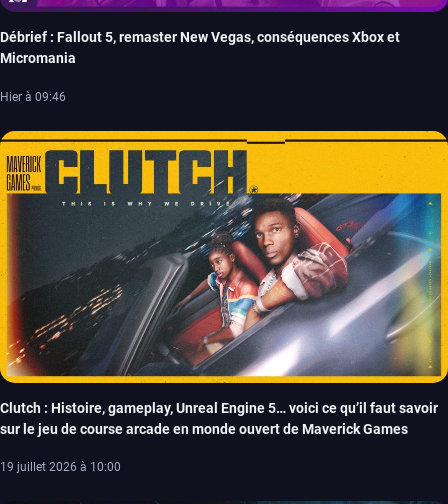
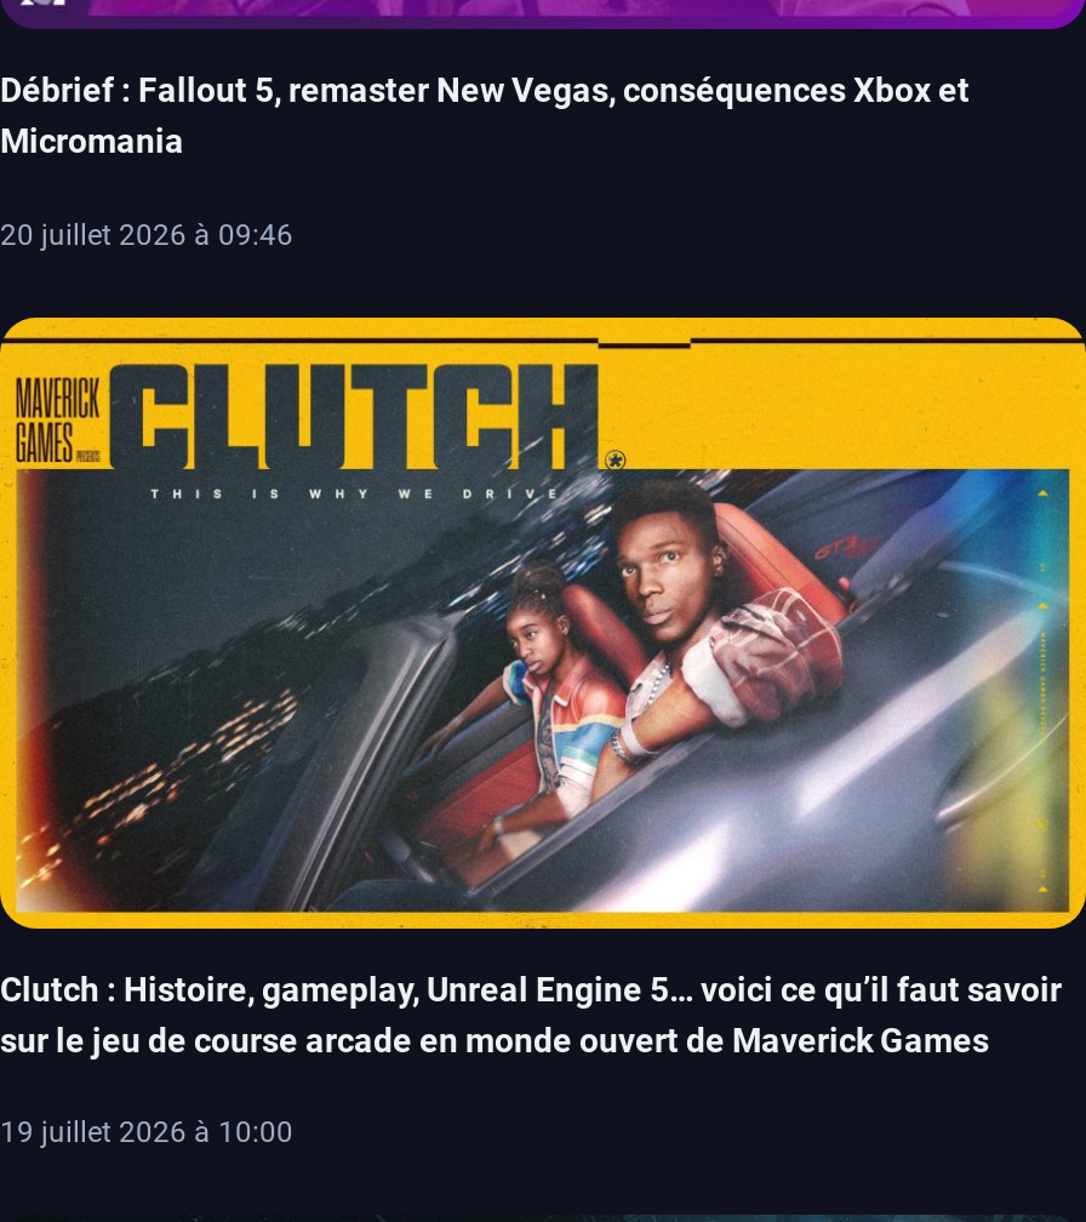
[0,90,66,104] Hier à 09:46 -> [0,217,293,251] 20 juillet 2026 à 09:46

